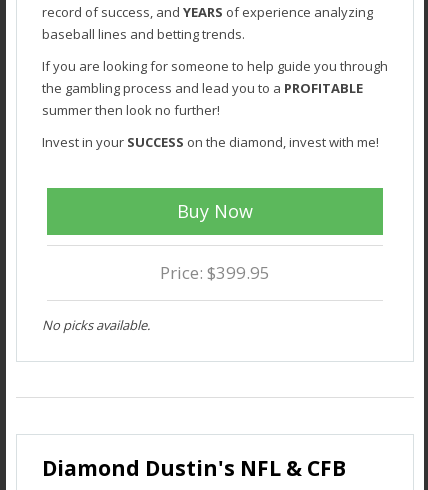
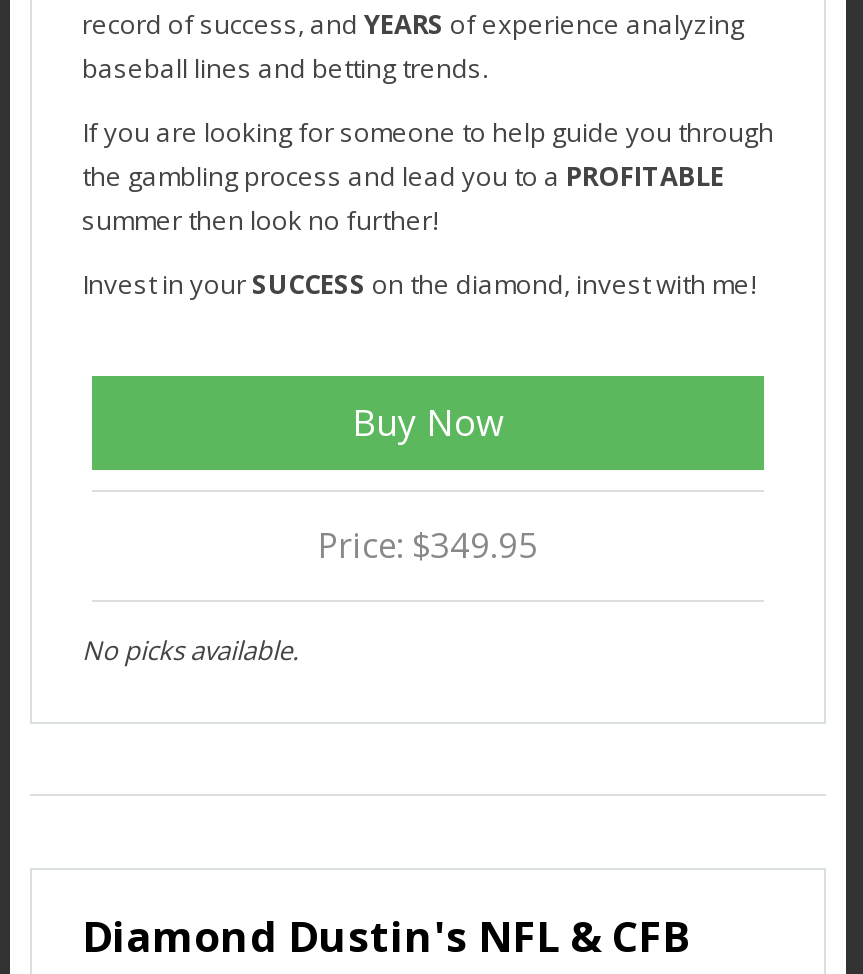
[160,261,270,284] Price: $399.95 -> [318,522,538,568] Price: $349.95

